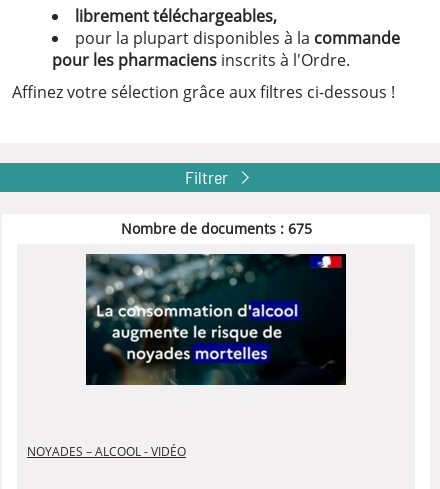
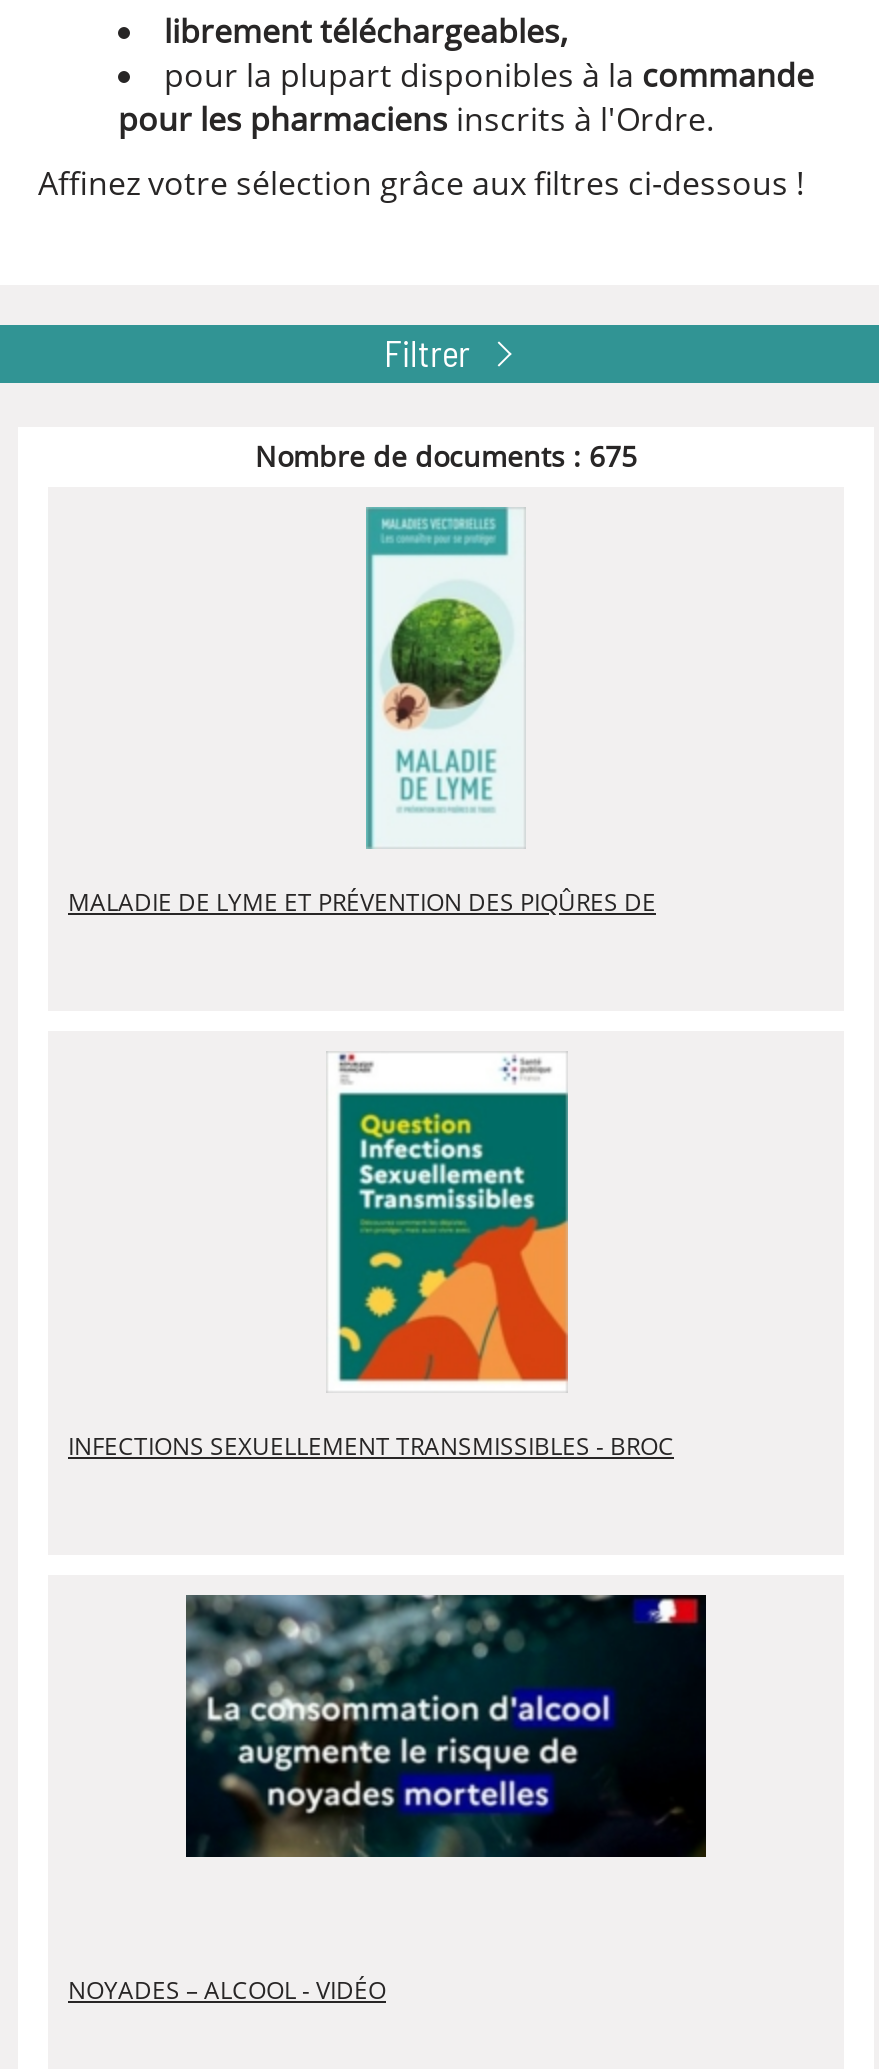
none -> [68,505,656,919] [image] | MALADIE DE LYME ET PRÉVENTION DES PIQÛRES DE
none -> [68,1053,674,1463] [image] | INFECTIONS SEXUELLEMENT TRANSMISSIBLES - BROC

